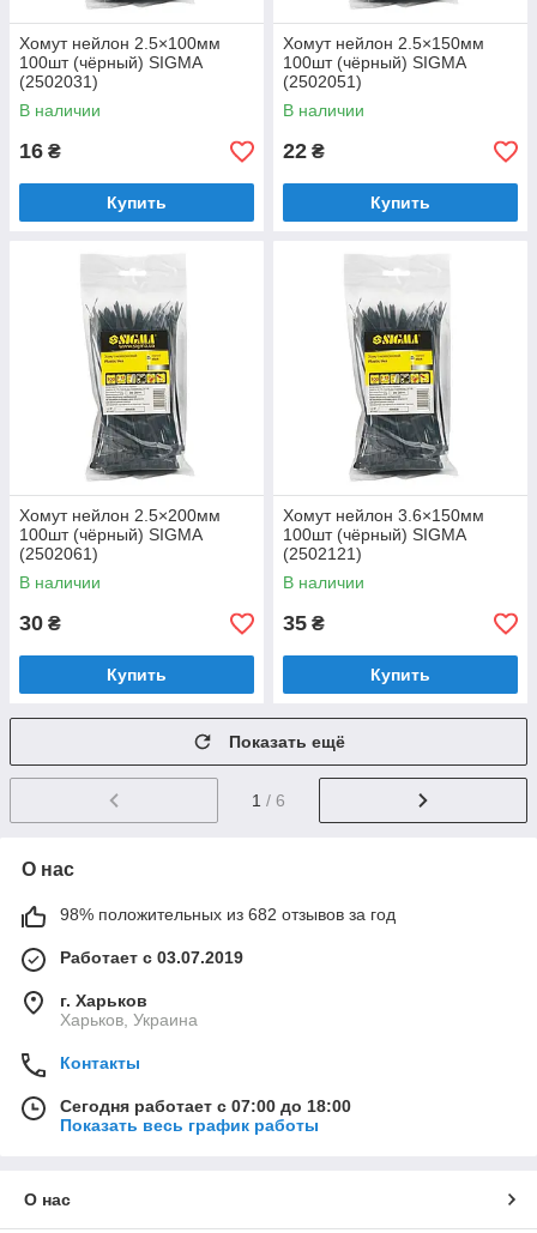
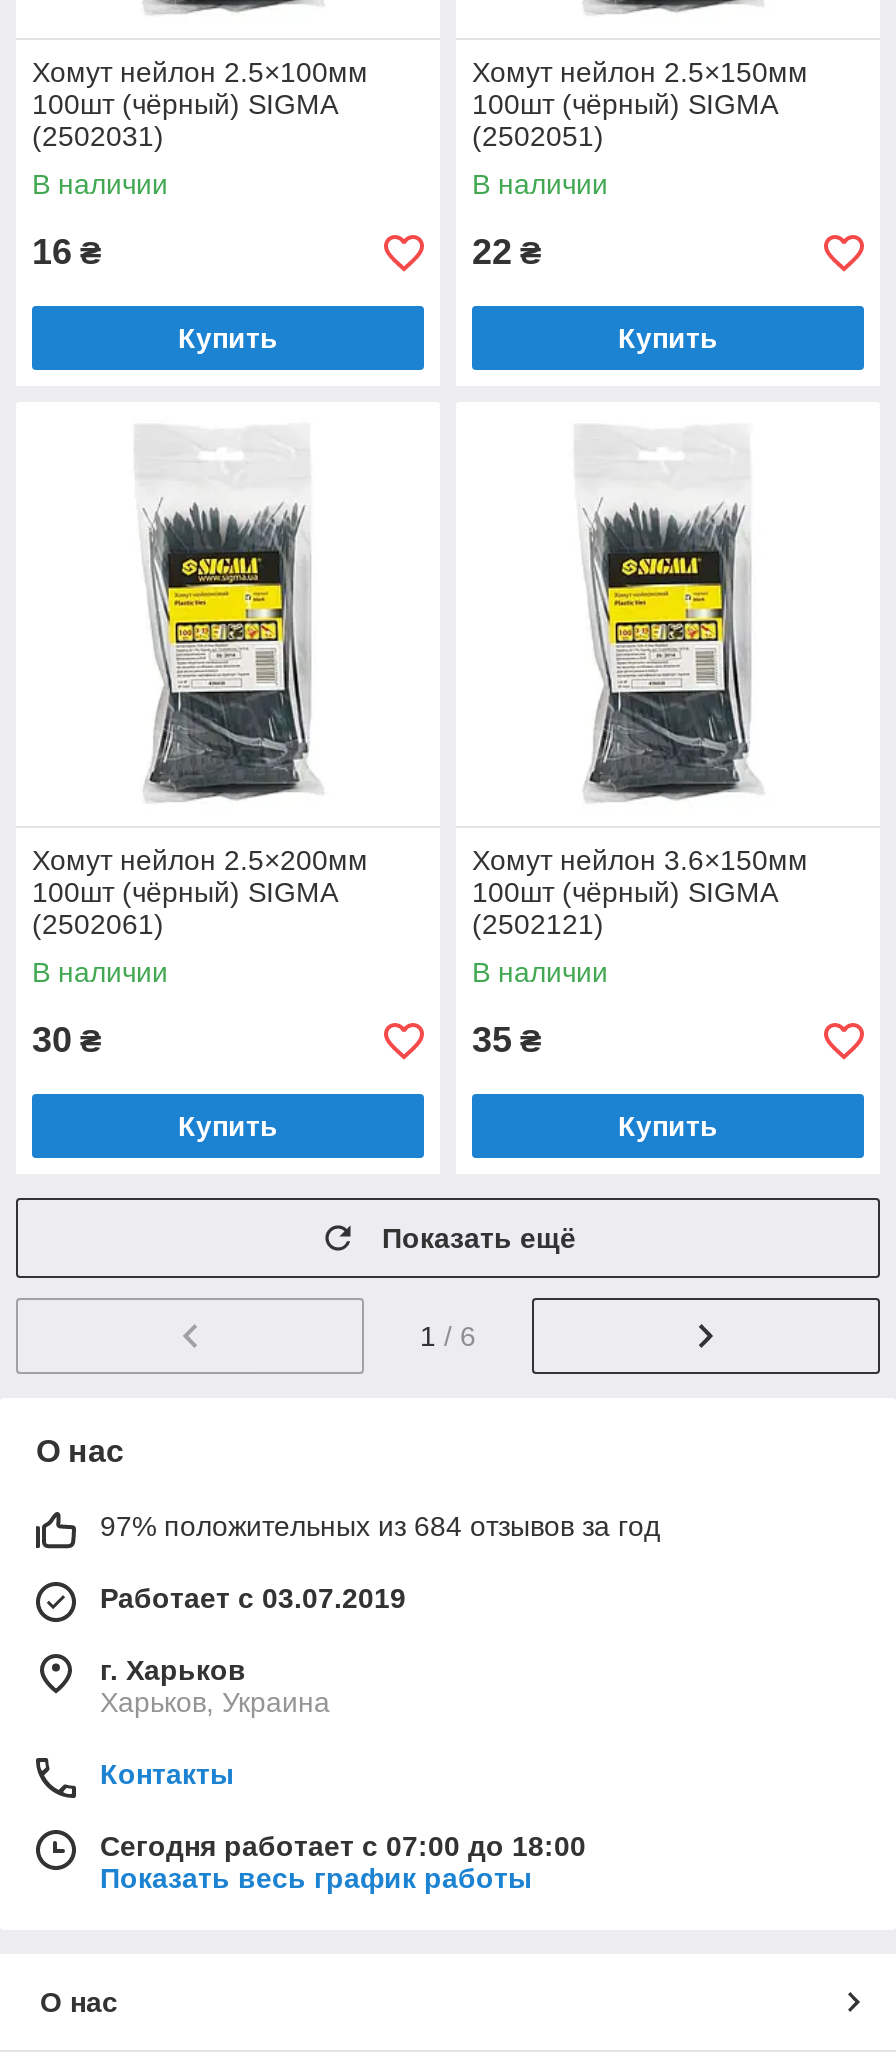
[60,905,396,924] 98% положительных из 682 отзывов за год -> [100,1510,660,1542] 97% положительных из 684 отзывов за год

